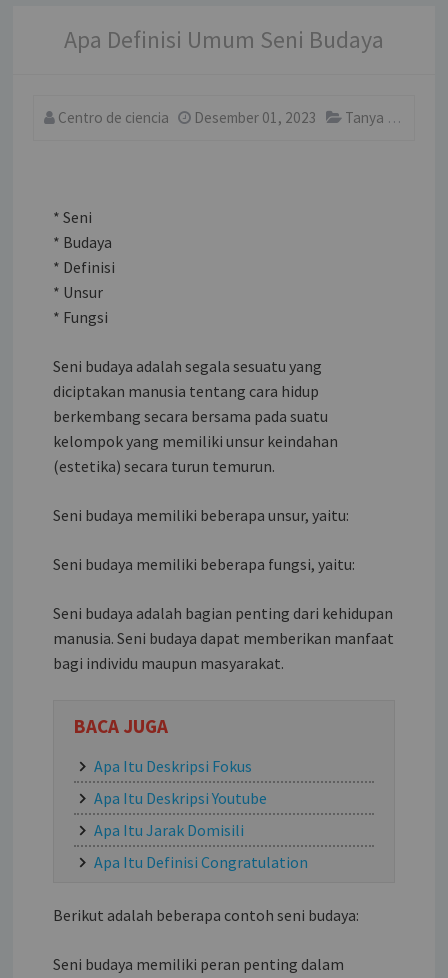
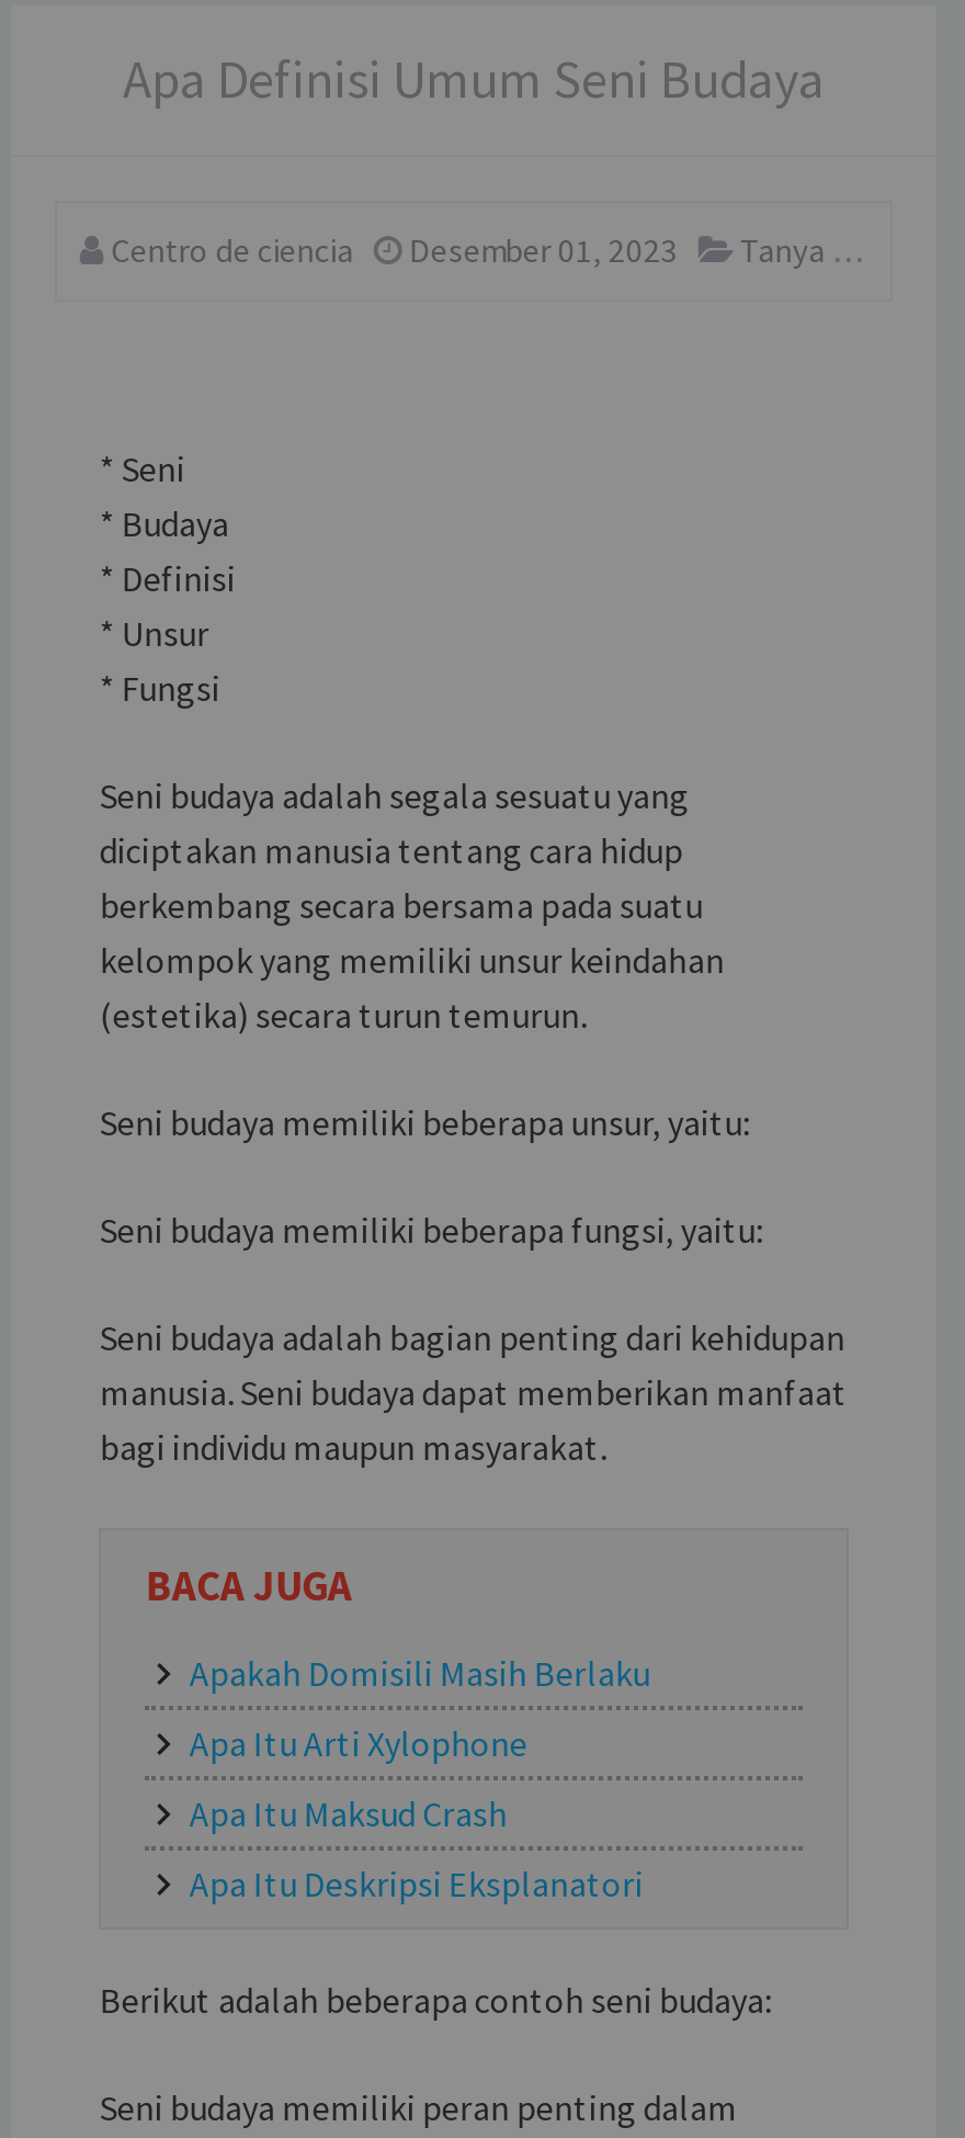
[94,756,252,776] Apa Itu Deskripsi Fokus -> [189,1651,650,1695] Apakah Domisili Masih Berlaku
[94,788,267,808] Apa Itu Deskripsi Youtube -> [189,1721,527,1765] Apa Itu Arti Xylophone
[94,820,244,840] Apa Itu Jarak Domisili -> [189,1791,508,1835] Apa Itu Maksud Crash
[94,852,308,872] Apa Itu Definisi Congratulation -> [189,1862,643,1905] Apa Itu Deskripsi Eksplanatori

